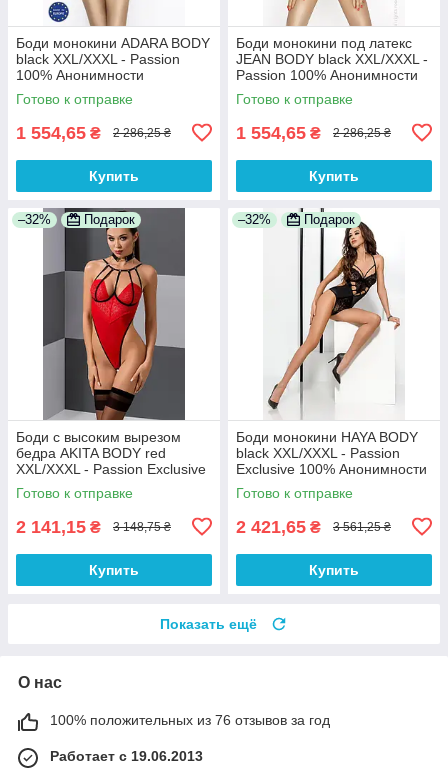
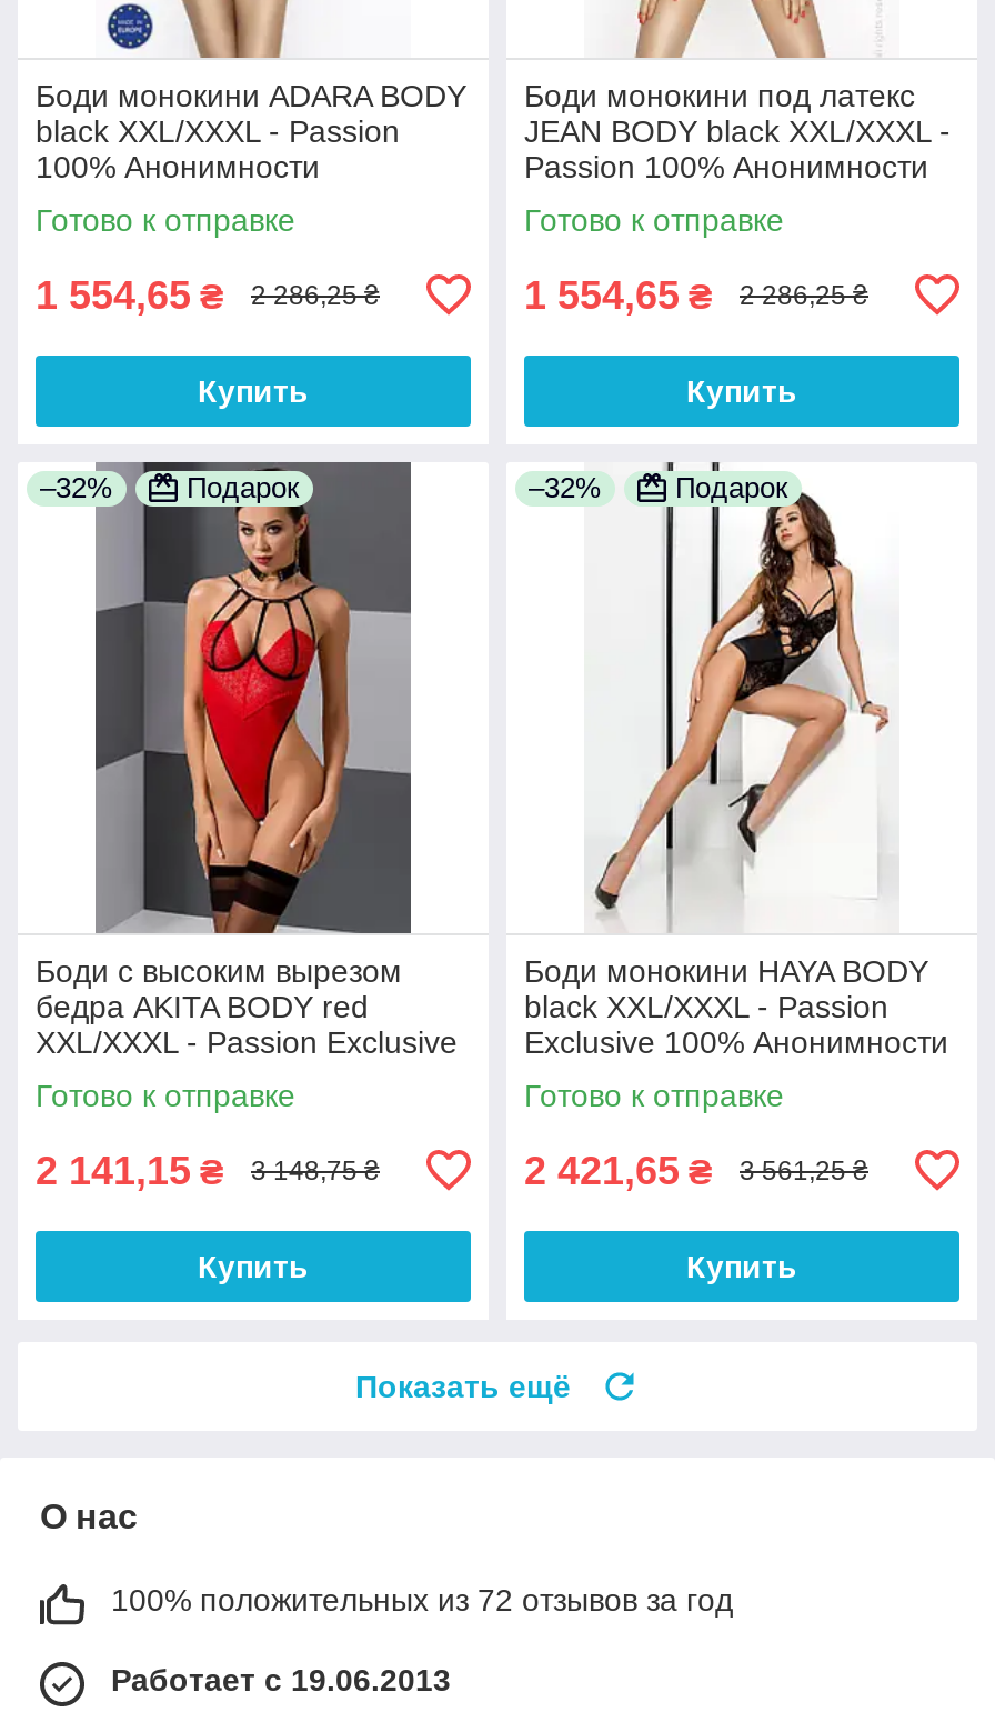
[50,712,330,728] 100% положительных из 76 отзывов за год -> [111,1582,733,1617] 100% положительных из 72 отзывов за год

